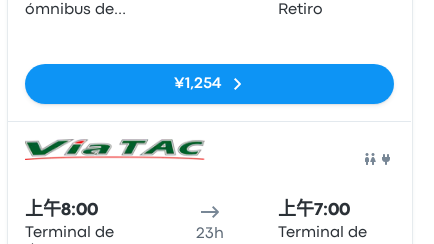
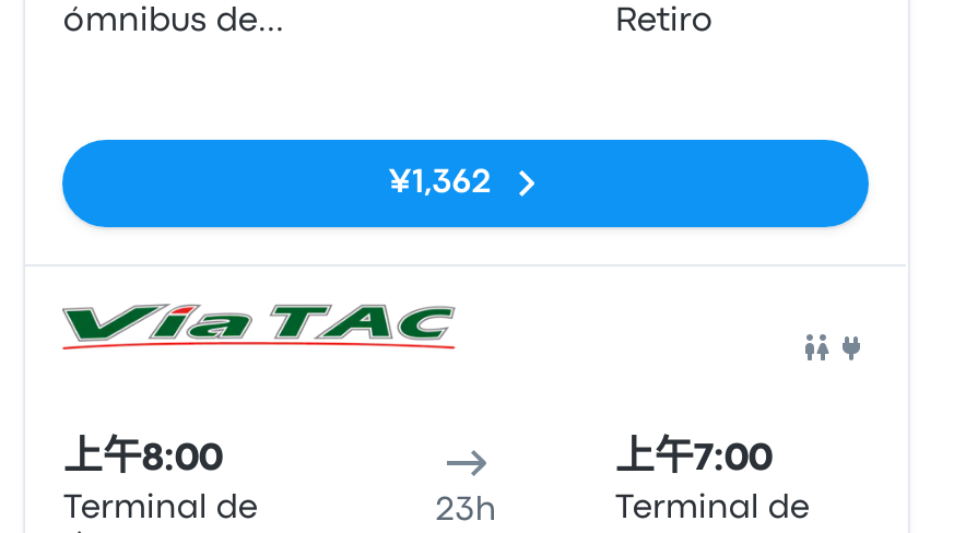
[174,77,221,91] ¥1,254 -> [389,168,491,199] ¥1,362

